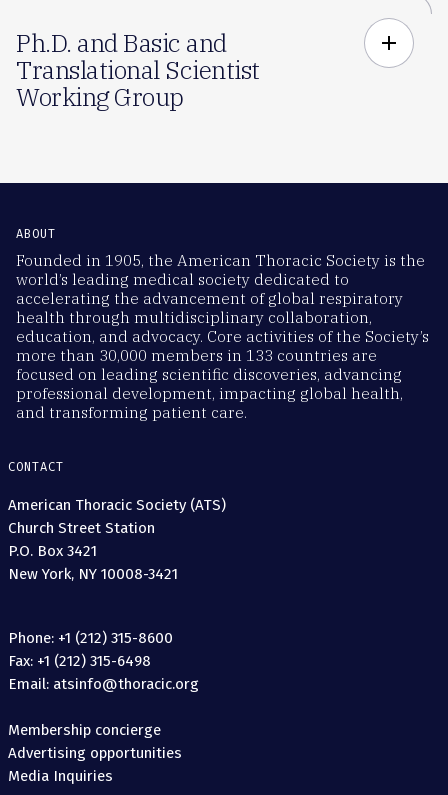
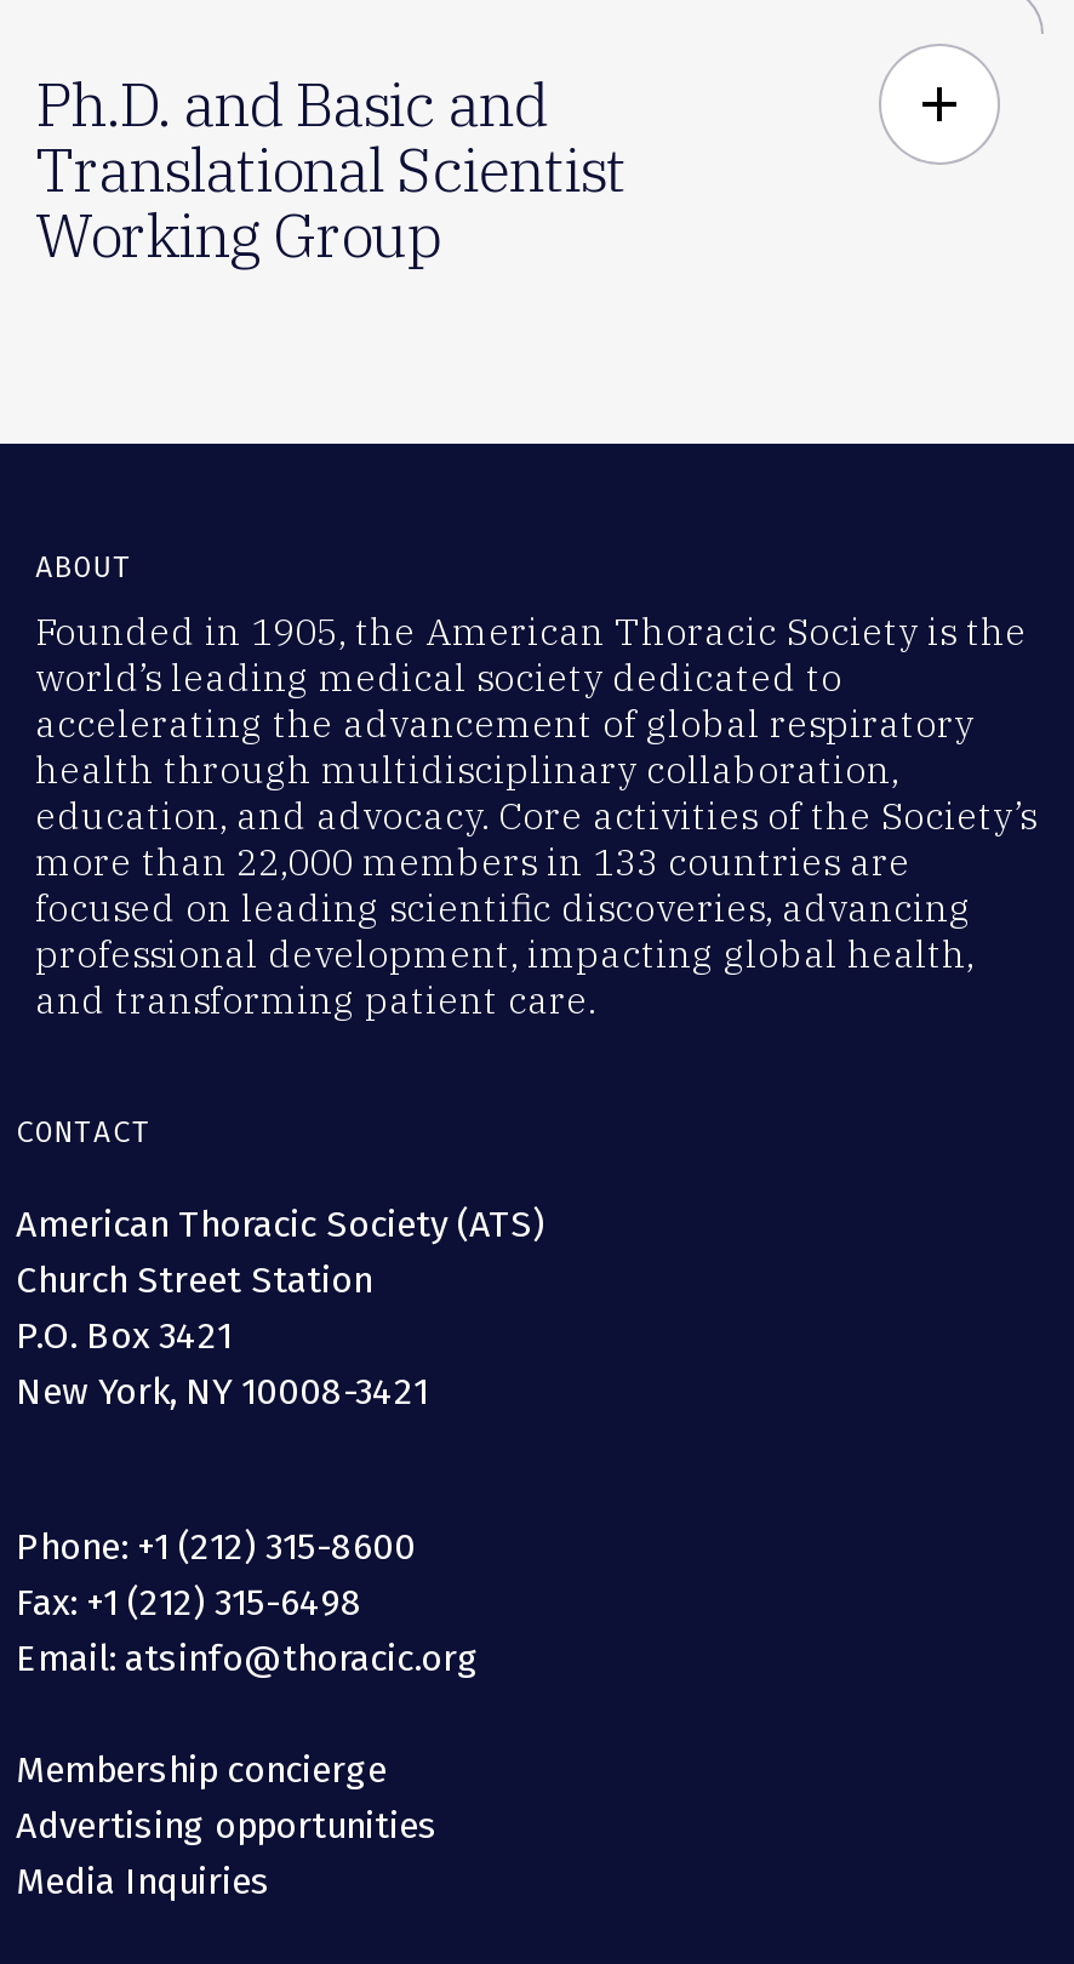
[16,345,377,365] more than 30,000 members in 133 countries are -> [35,837,910,885] more than 22,000 members in 133 countries are

